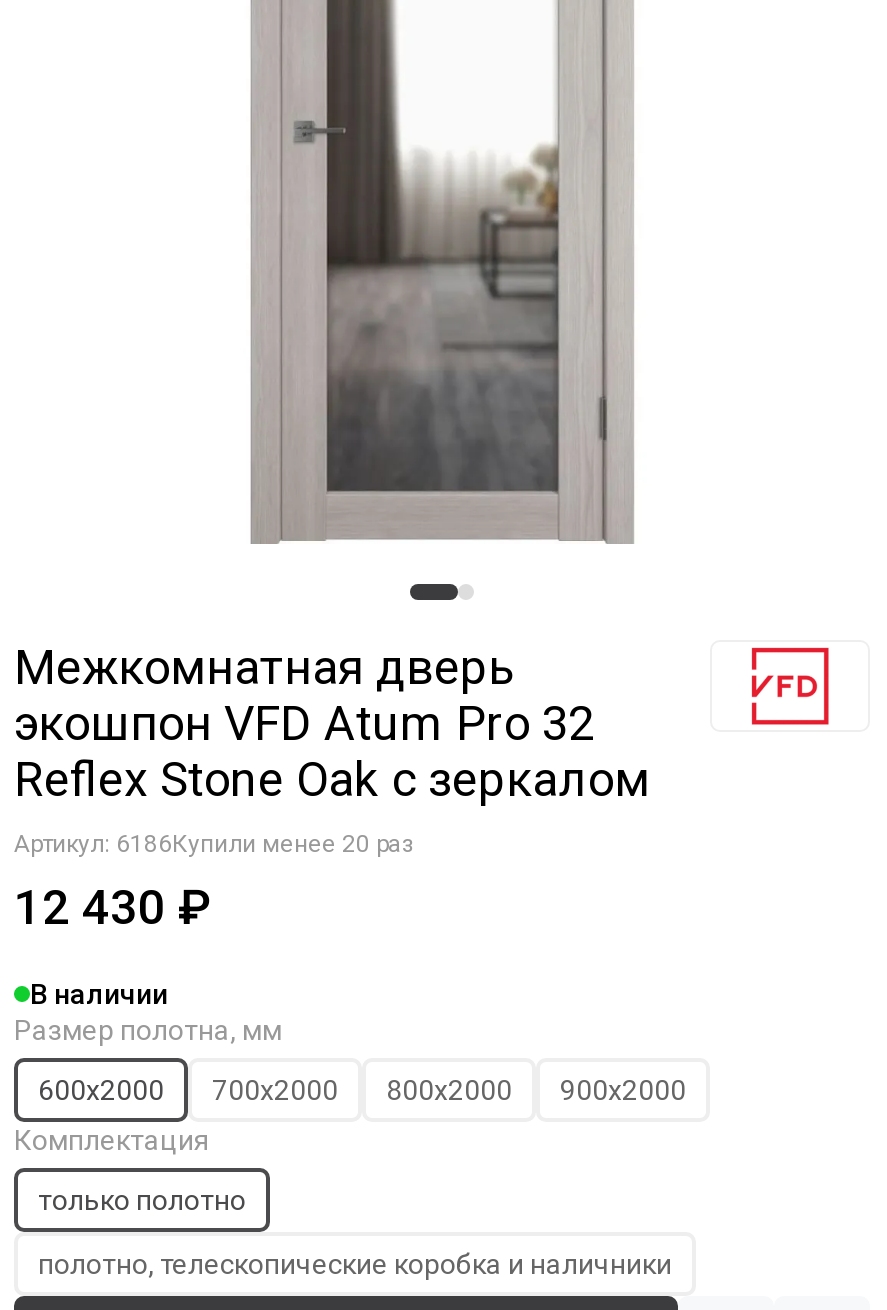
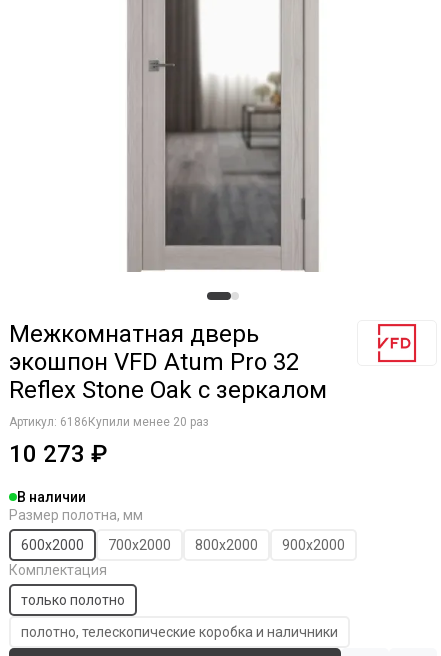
[14,880,210,936] 12 430 ₽ -> [9,440,107,468] 10 273 ₽

